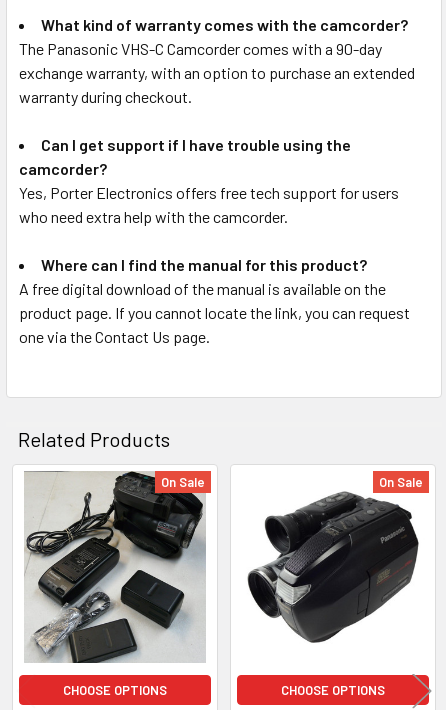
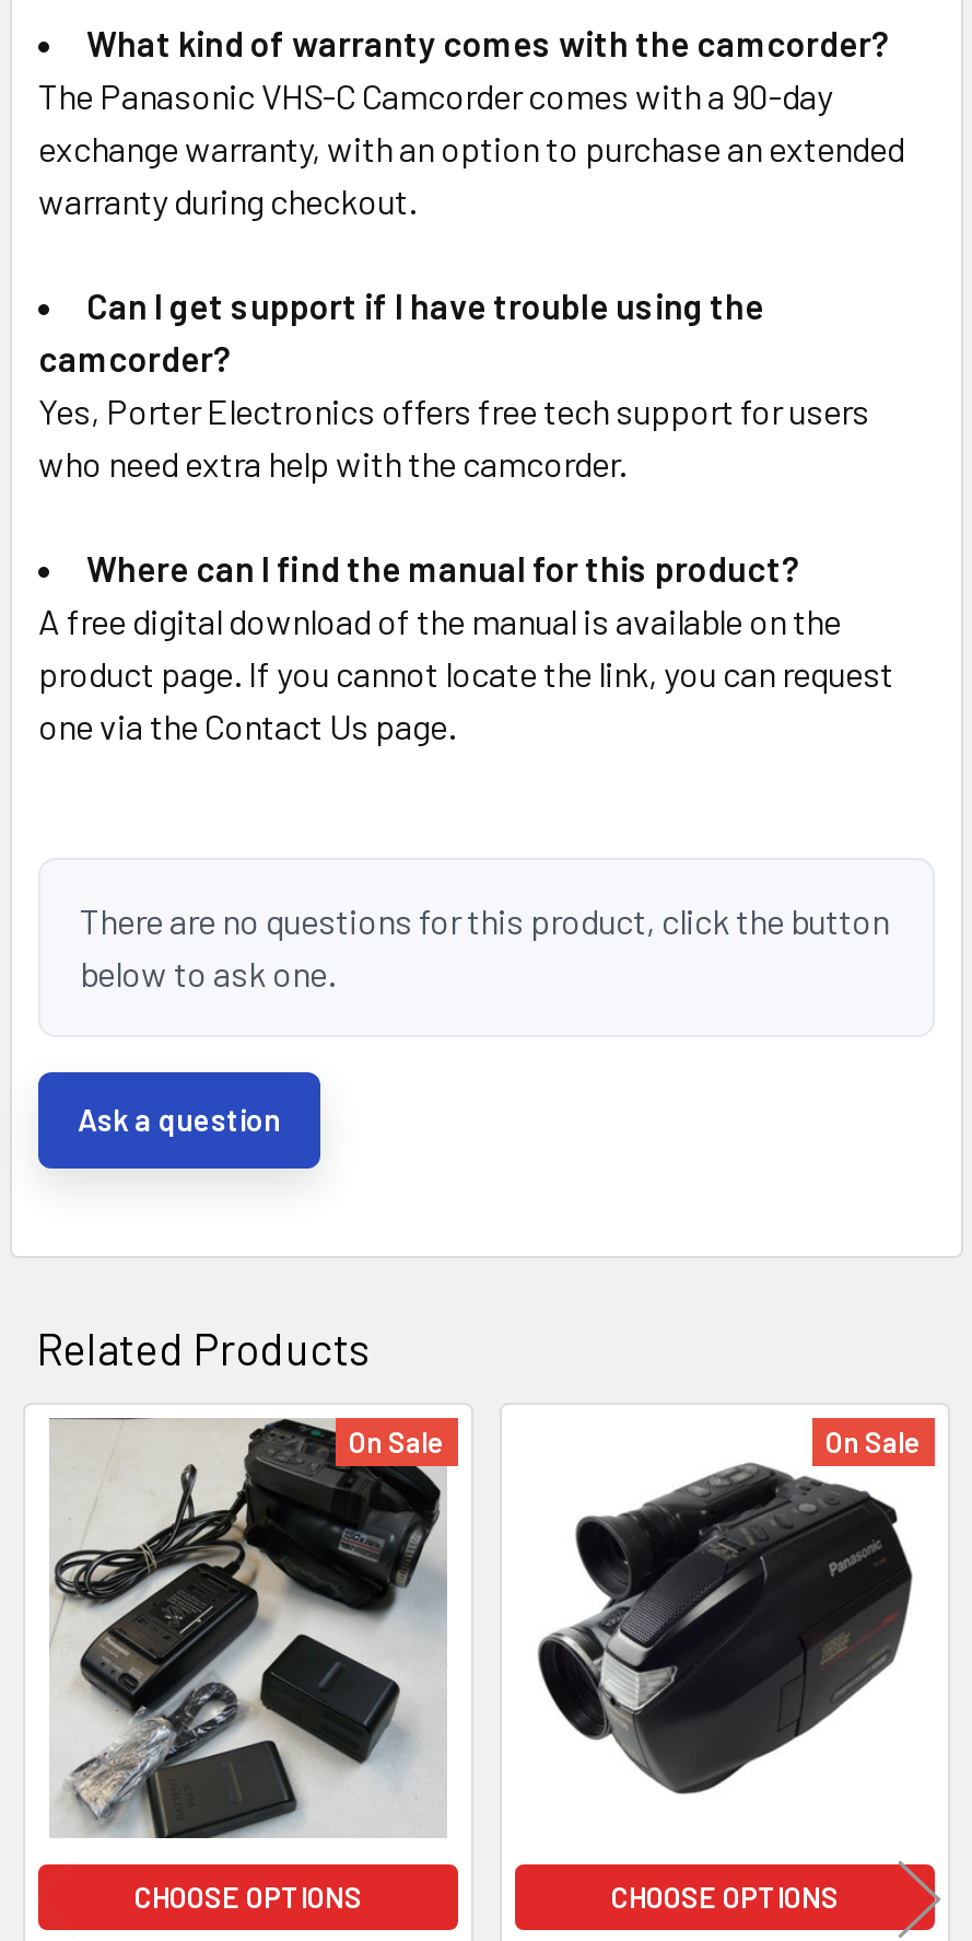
none -> [78,1100,281,1137] Ask a question
none -> [80,899,889,993] There are no questions for this product, click the button | below to ask one.

